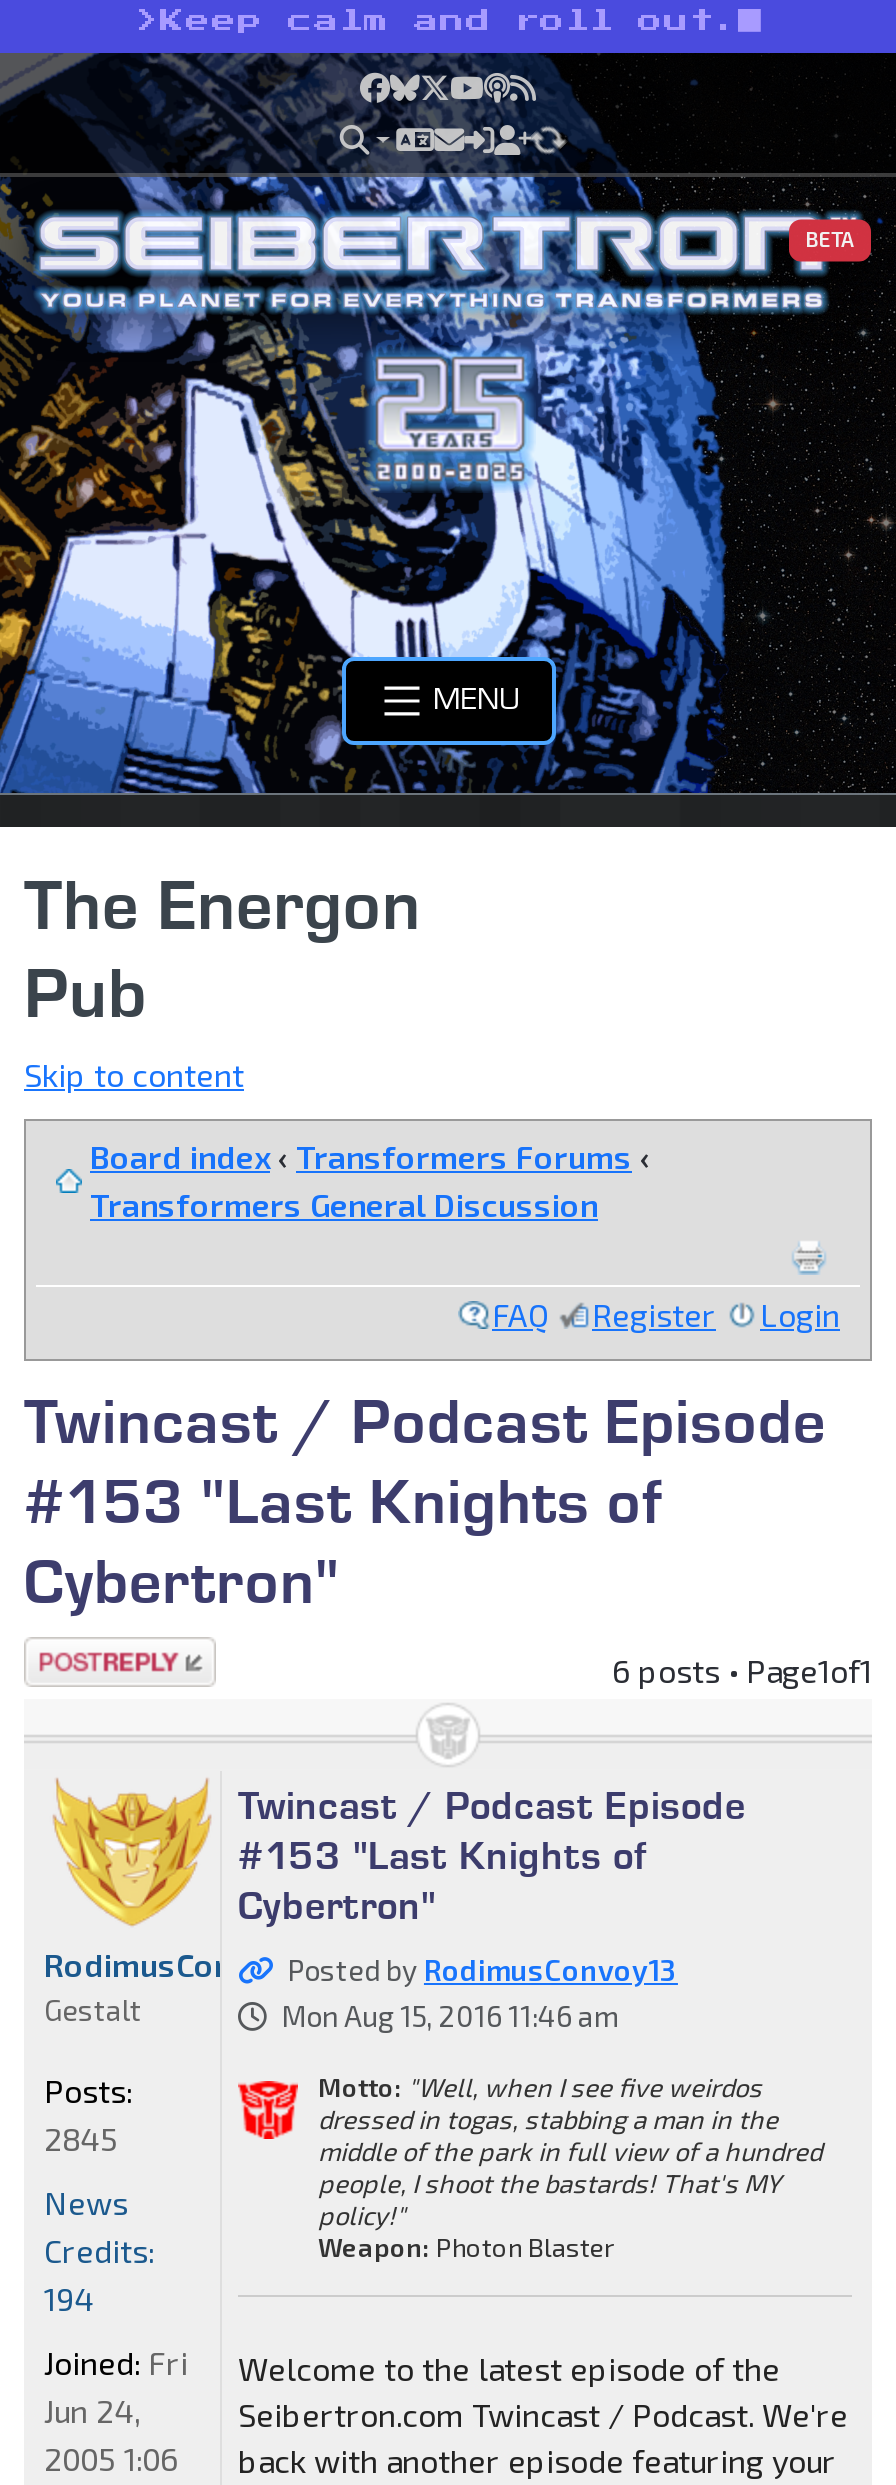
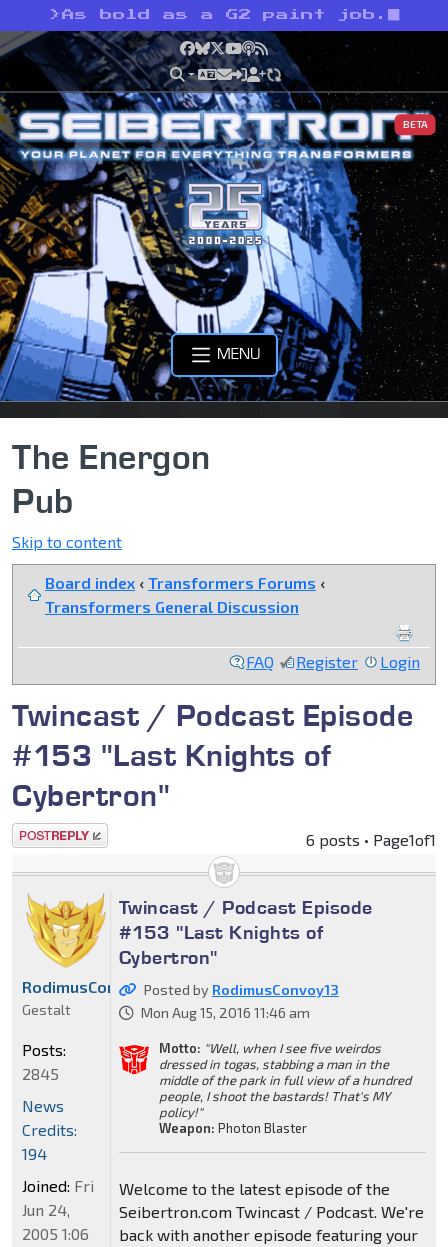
[136,9,738,33] > Keep calm and roll out. -> [49,9,387,21] > As bold as a G2 paint job.

